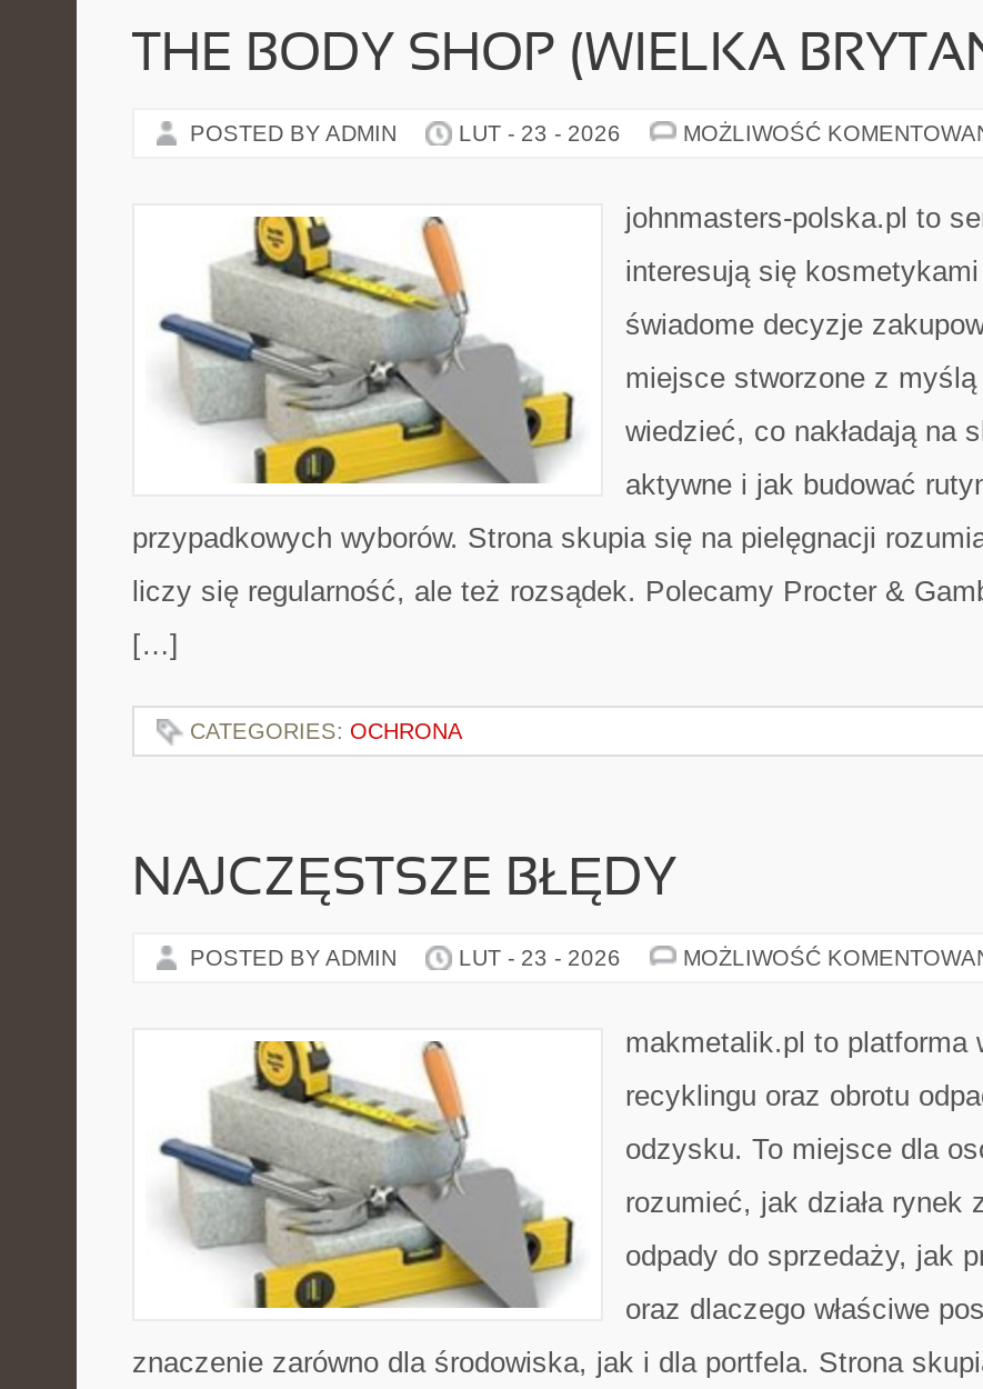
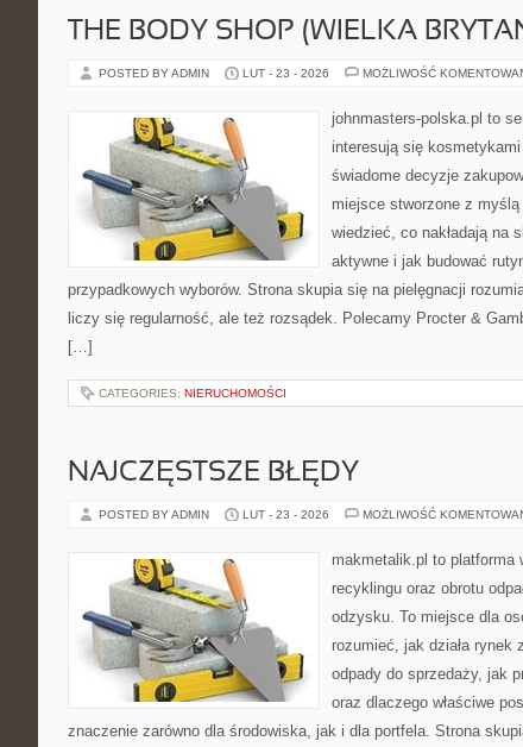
[190,719,463,743] CATEGORIES: OCHRONA -> [99,387,286,400] CATEGORIES: NIERUCHOMOŚCI

